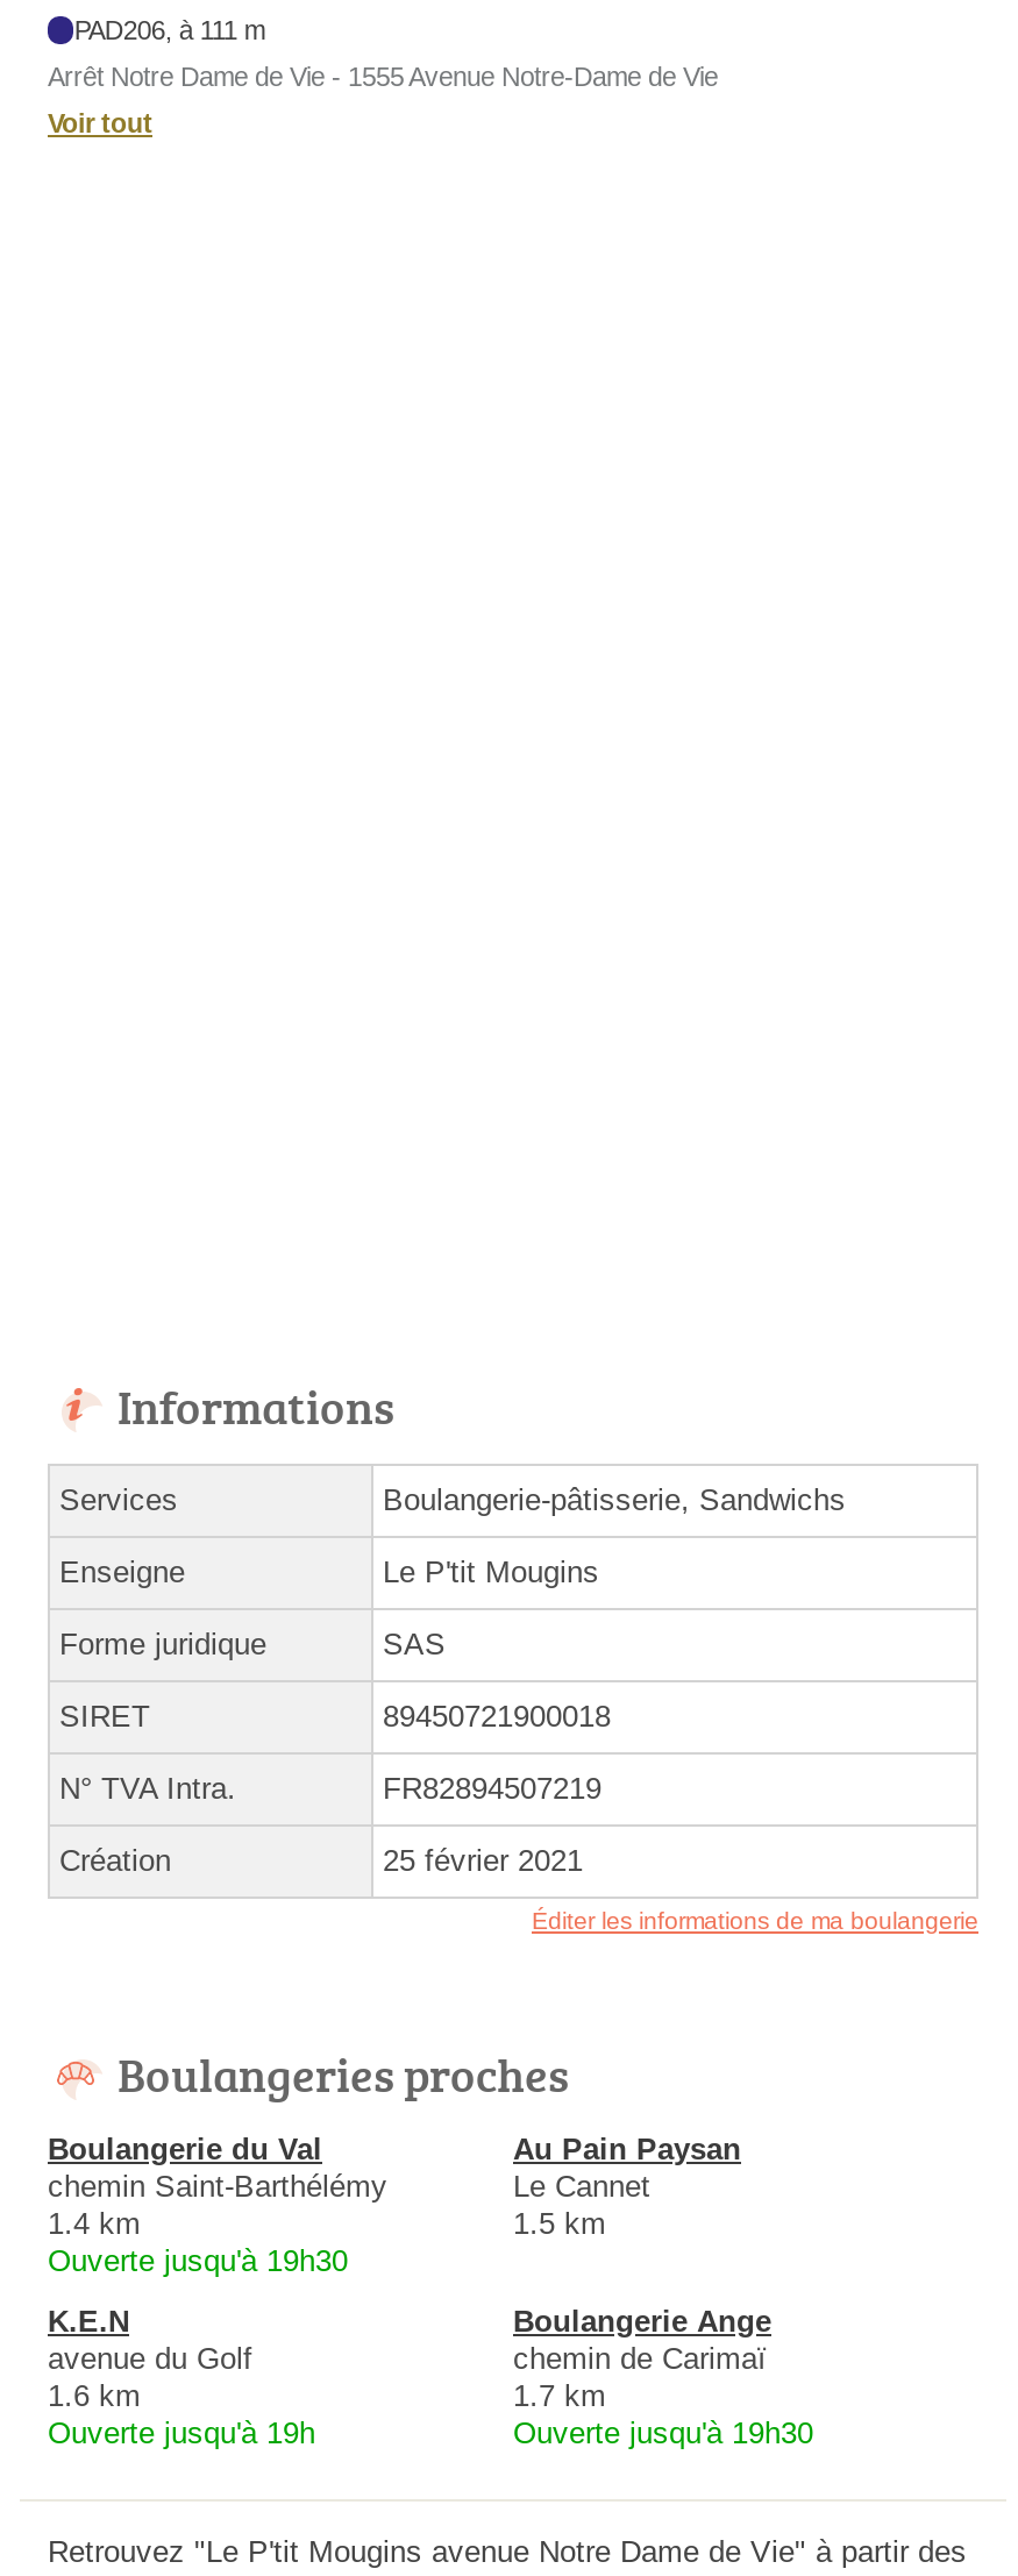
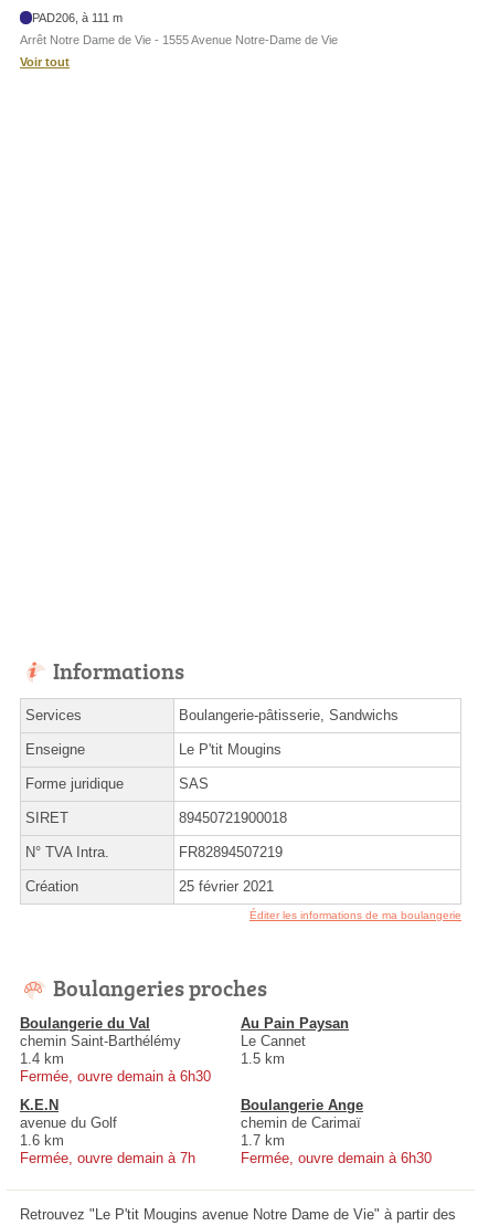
[48,2243,348,2278] Ouverte jusqu'à 19h30 -> [20,1068,211,1084] Fermée, ouvre demain à 6h30
[48,2415,315,2450] Ouverte jusqu'à 19h -> [20,1150,195,1166] Fermée, ouvre demain à 7h
[513,2415,813,2450] Ouverte jusqu'à 19h30 -> [241,1150,432,1166] Fermée, ouvre demain à 6h30

